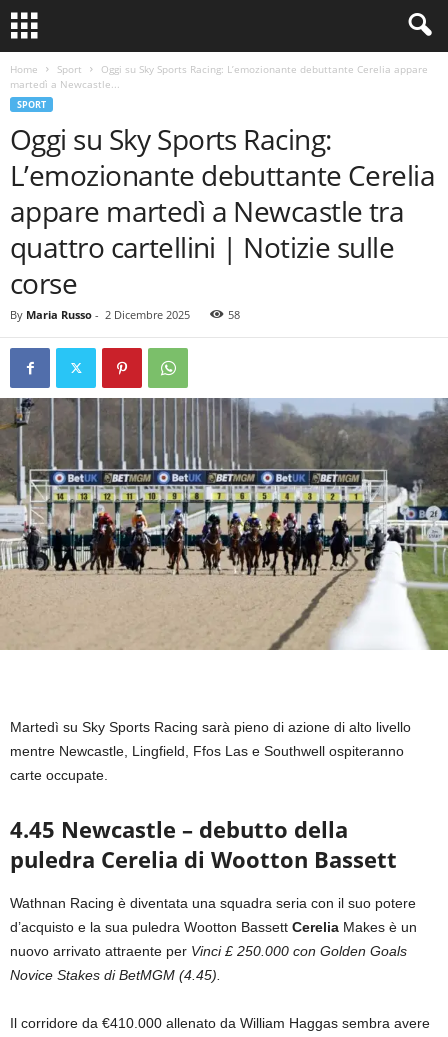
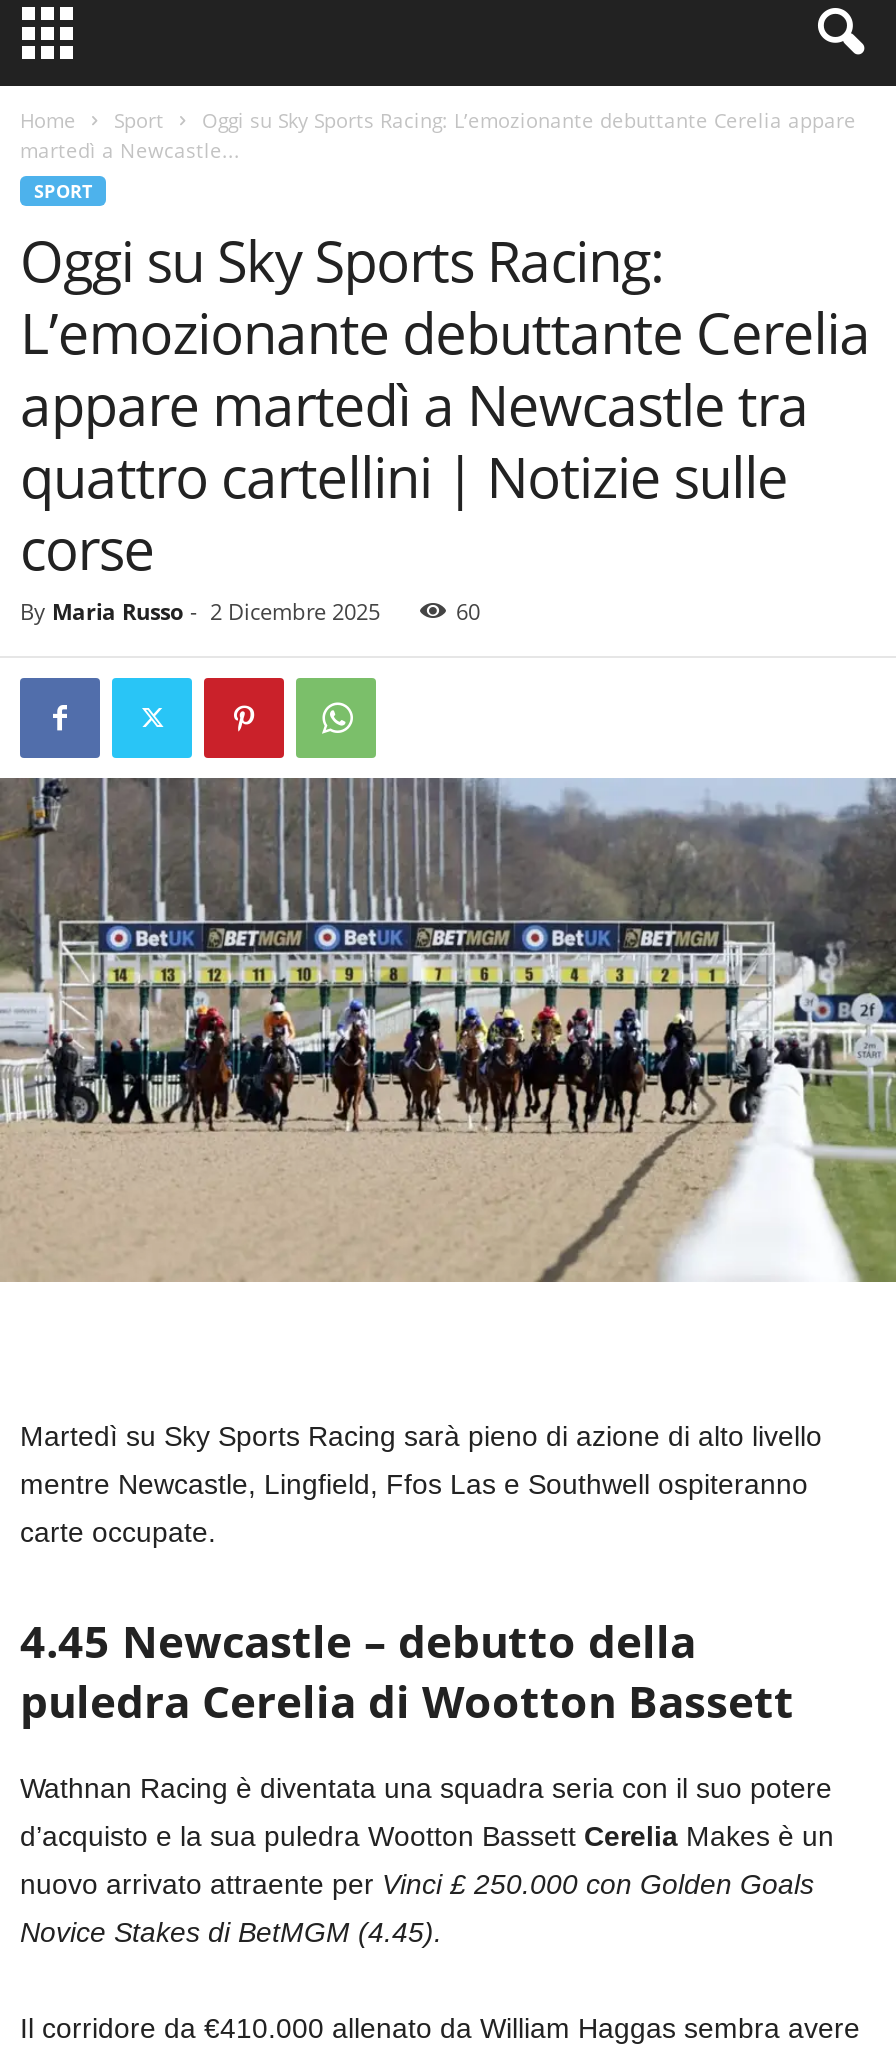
[228,307,240,322] 58 -> [456,596,480,626] 60

